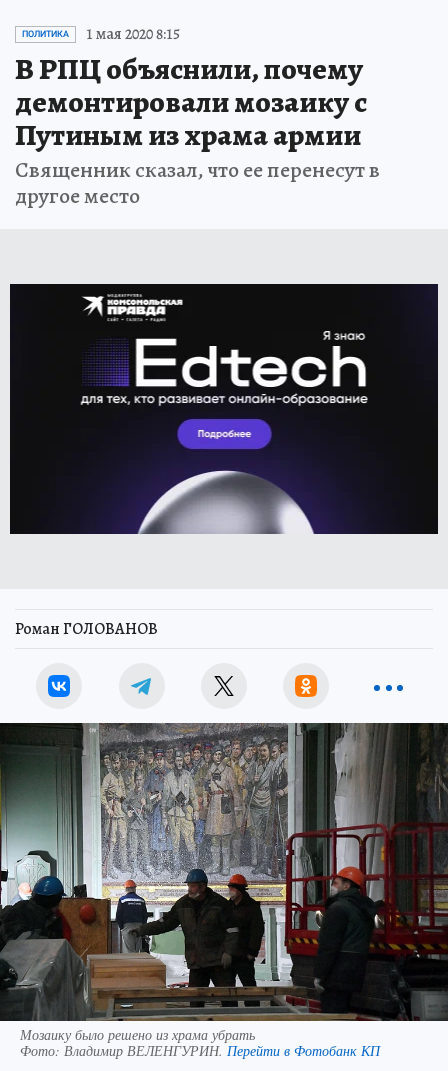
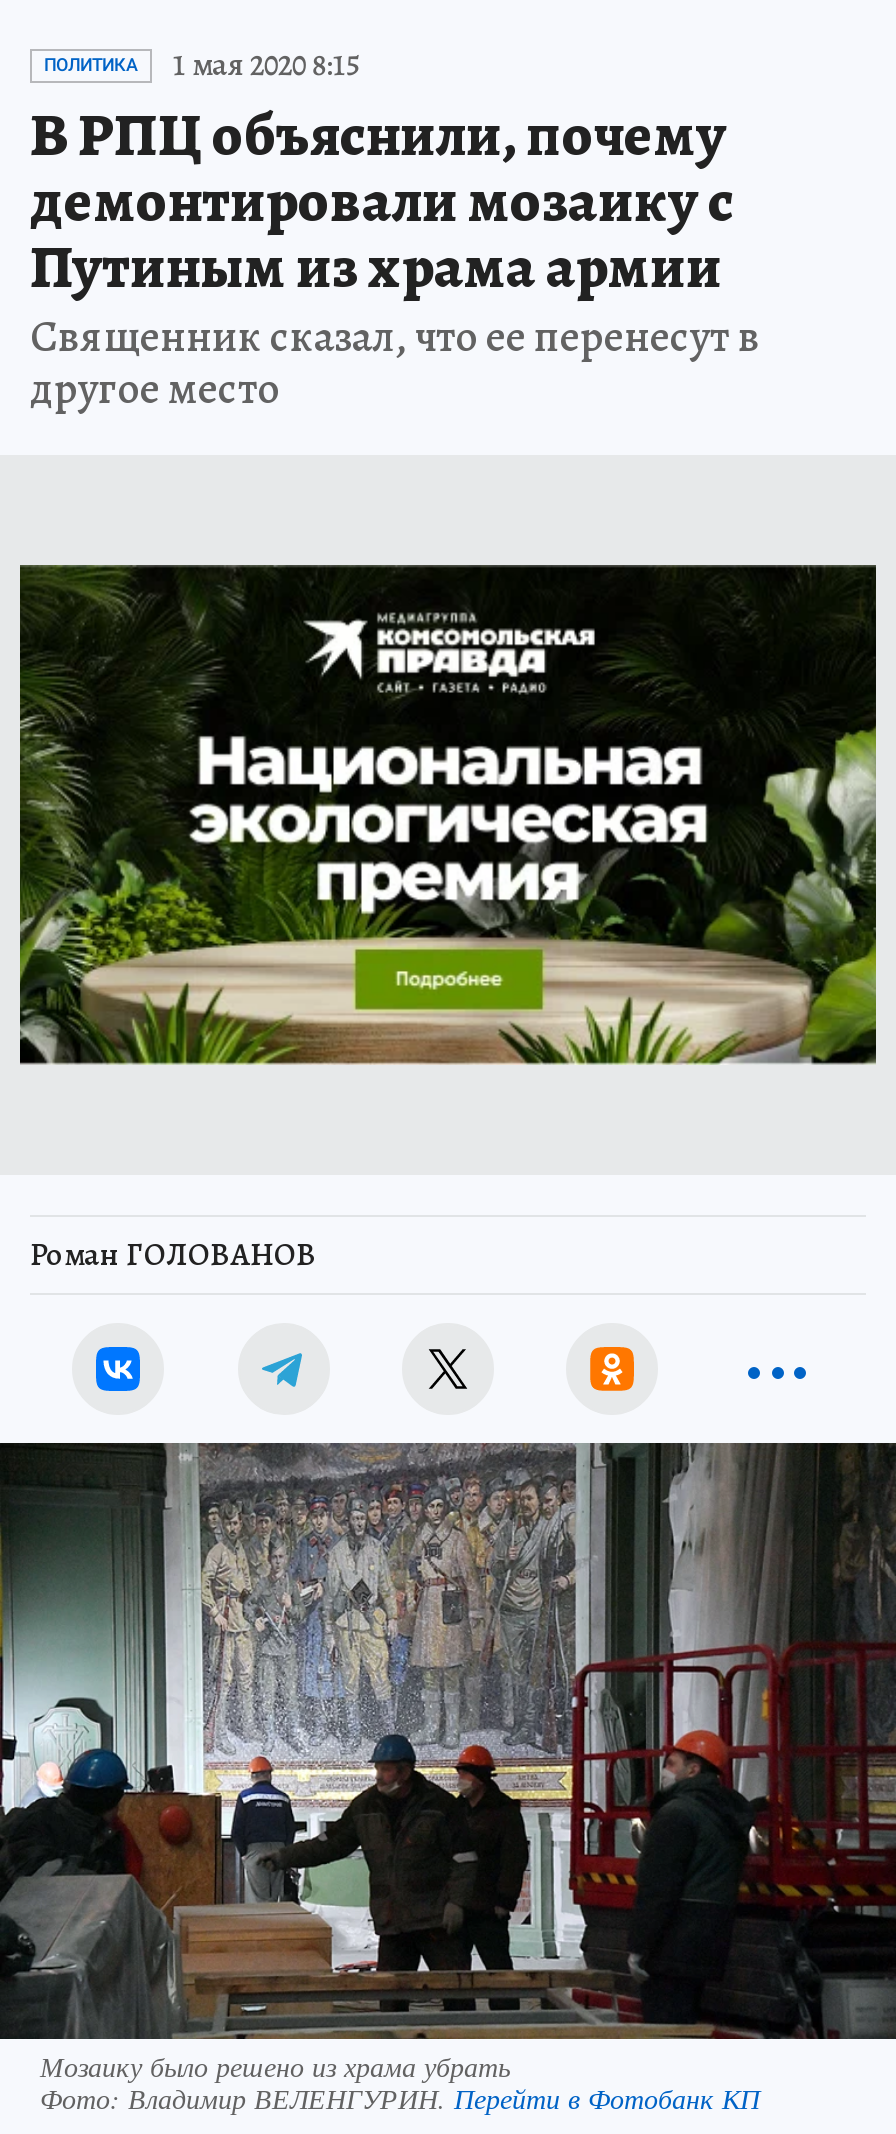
[9,284,439,535] [image] -> [18,565,878,1067] [image]

